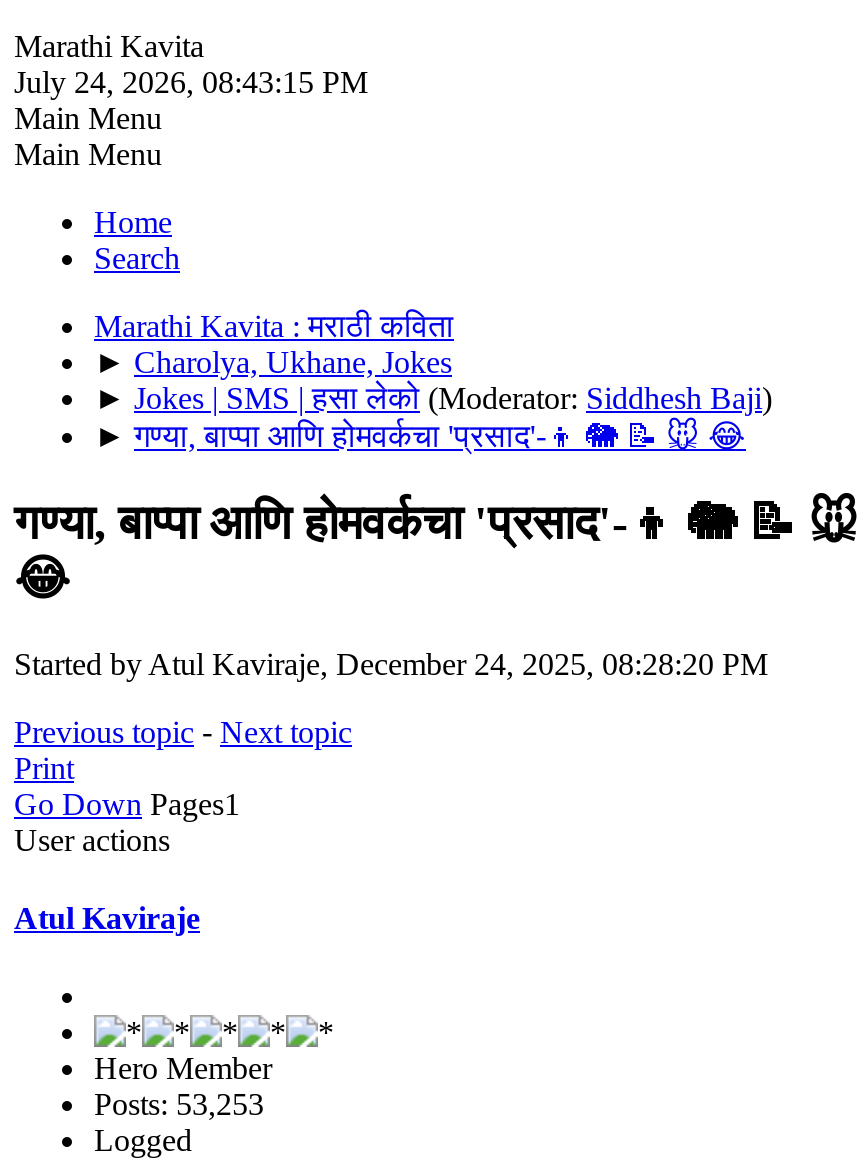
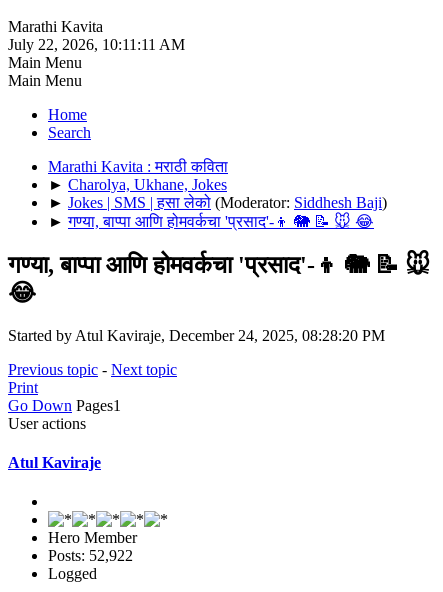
[14,65,368,99] July 24, 2026, 08:43:15 PM -> [8,36,185,53] July 22, 2026, 10:11:11 AM
[94,1087,264,1121] Posts: 53,253 -> [48,547,133,564] Posts: 52,922

